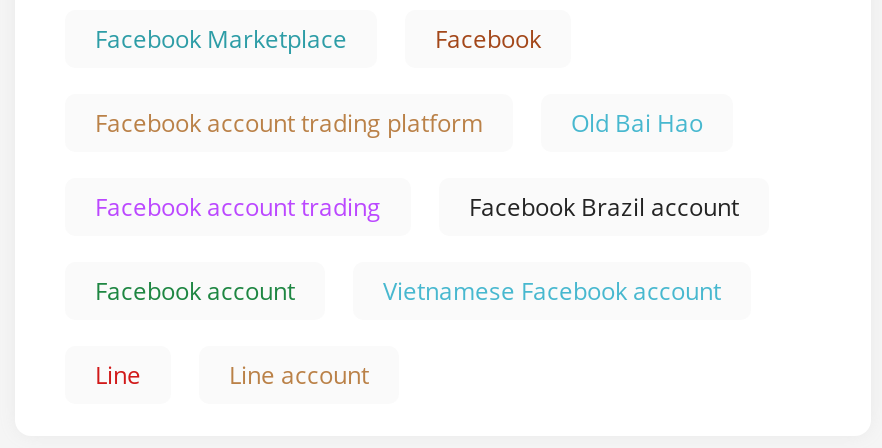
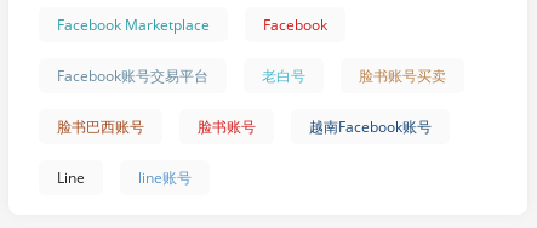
[95,105,739,307] Facebook account trading platform | Old Bai Hao | Facebook account trading | Facebook Brazil account | Facebook account | Vietnamese Facebook account -> [57,65,446,136] Facebook账号交易平台 | 老白号 | 脸书账号买卖 | 脸书巴西账号 | 脸书账号 | 越南Facebook账号
[229,357,369,391] Line account -> [138,167,192,187] line账号

